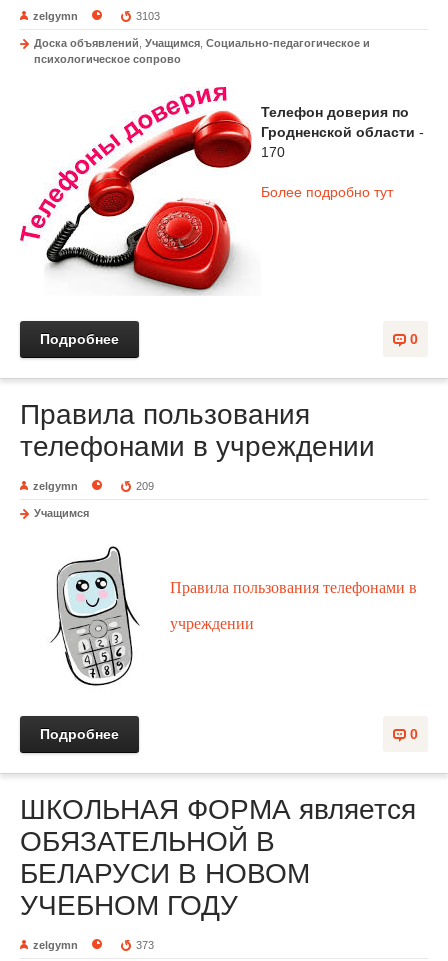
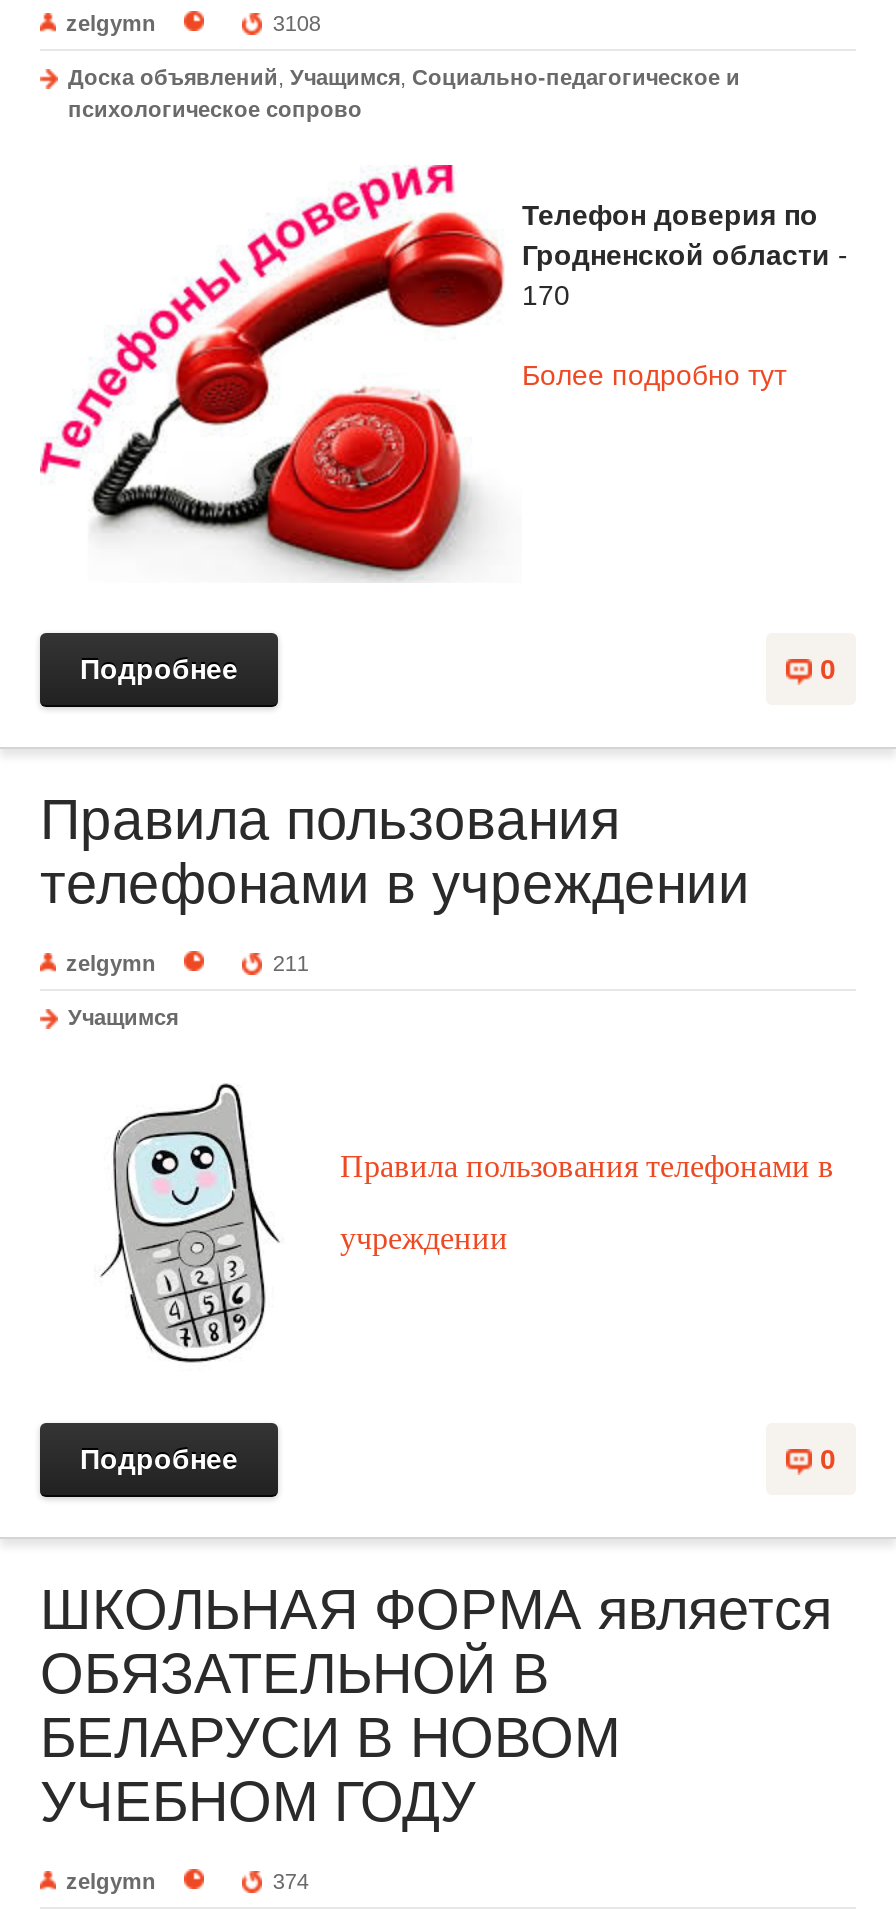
[136,10,160,22] 3103 -> [273,11,321,35] 3108
[136,480,154,492] 209 -> [273,951,309,975] 211
[136,939,154,951] 373 -> [273,1869,309,1893] 374

